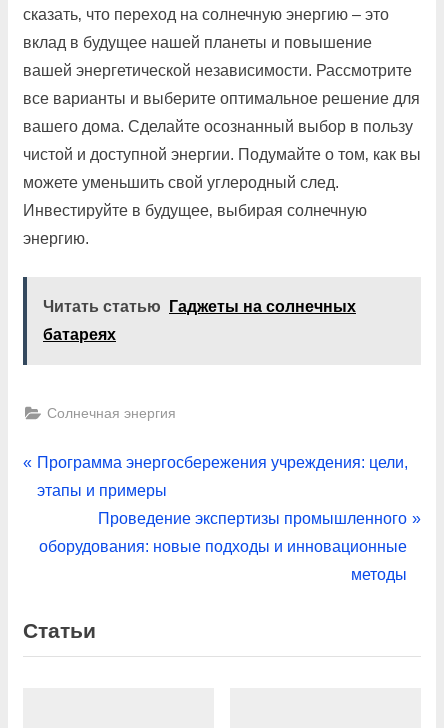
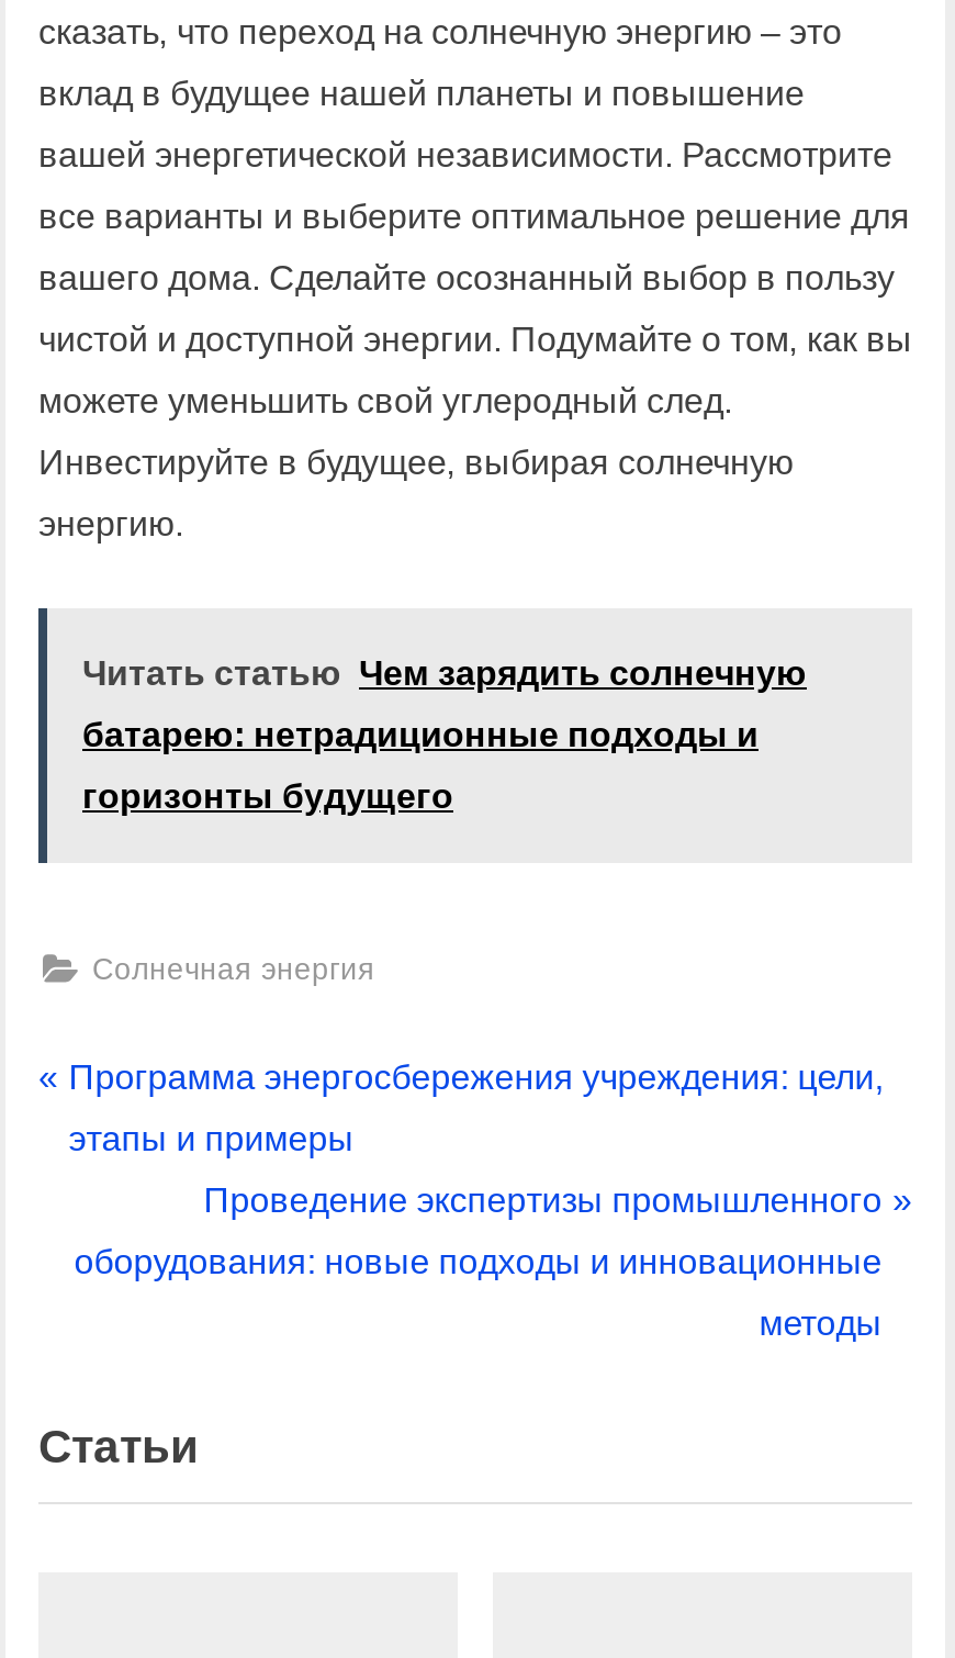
[43,298,356,343] Читать статью Гаджеты на солнечных | батареях -> [82,654,807,814] Читать статью Чем зарядить солнечную | батарею: нетрадиционные подходы и | горизонты будущего

